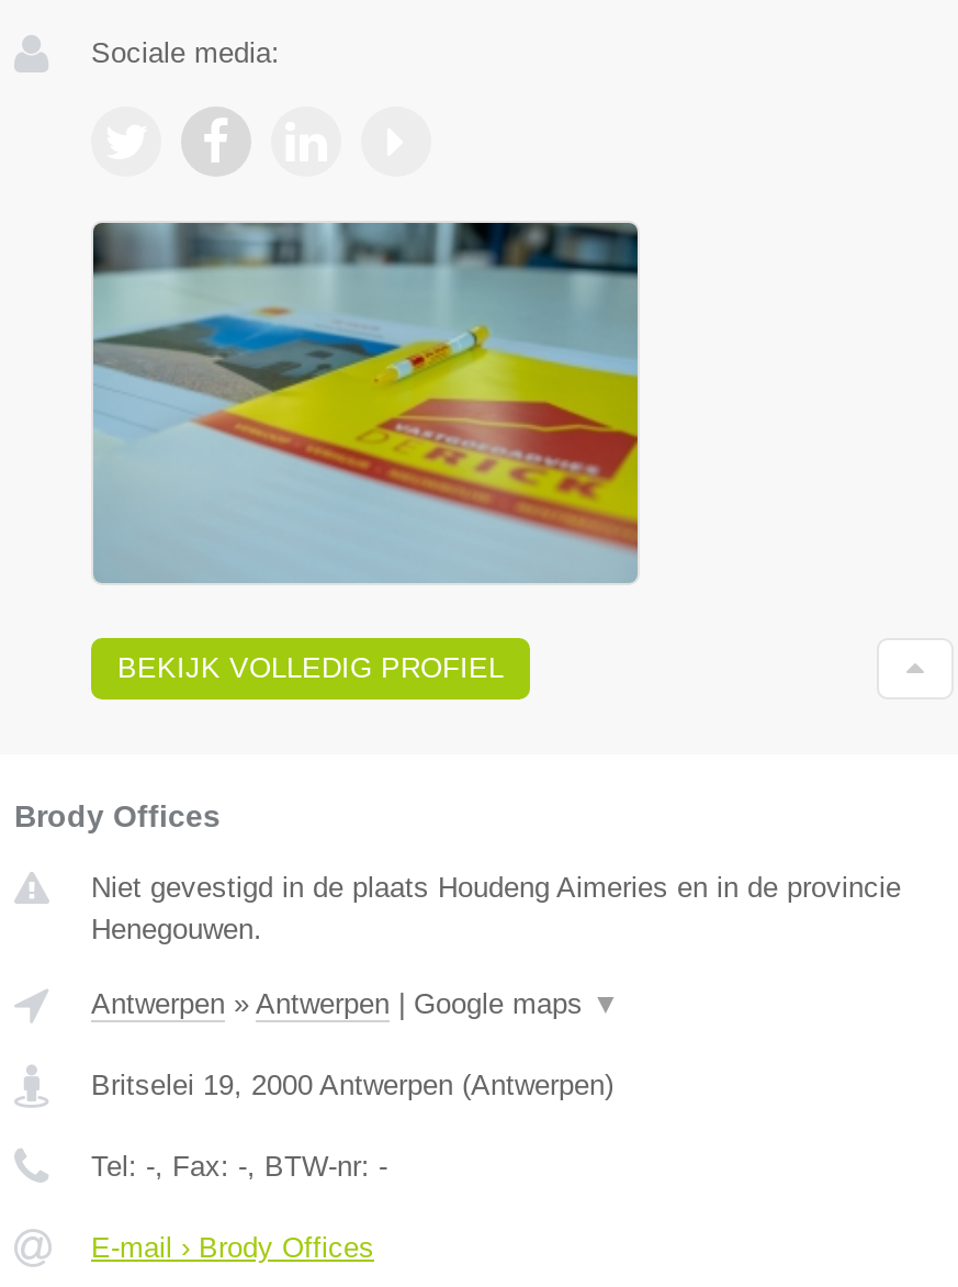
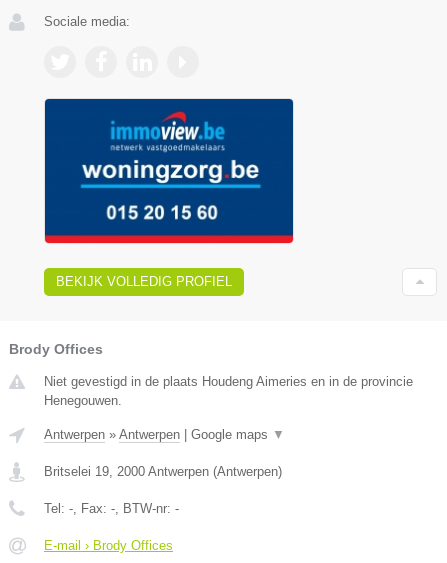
[91,221,640,585] [image] -> [44,98,294,244] [image]

